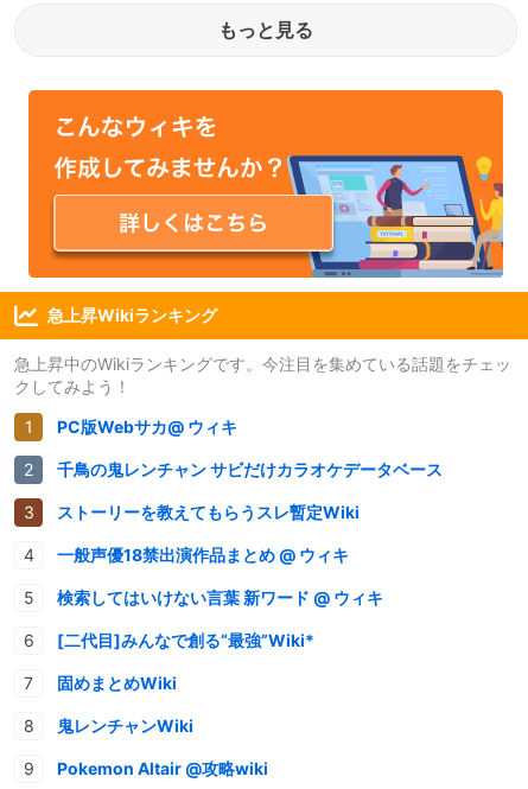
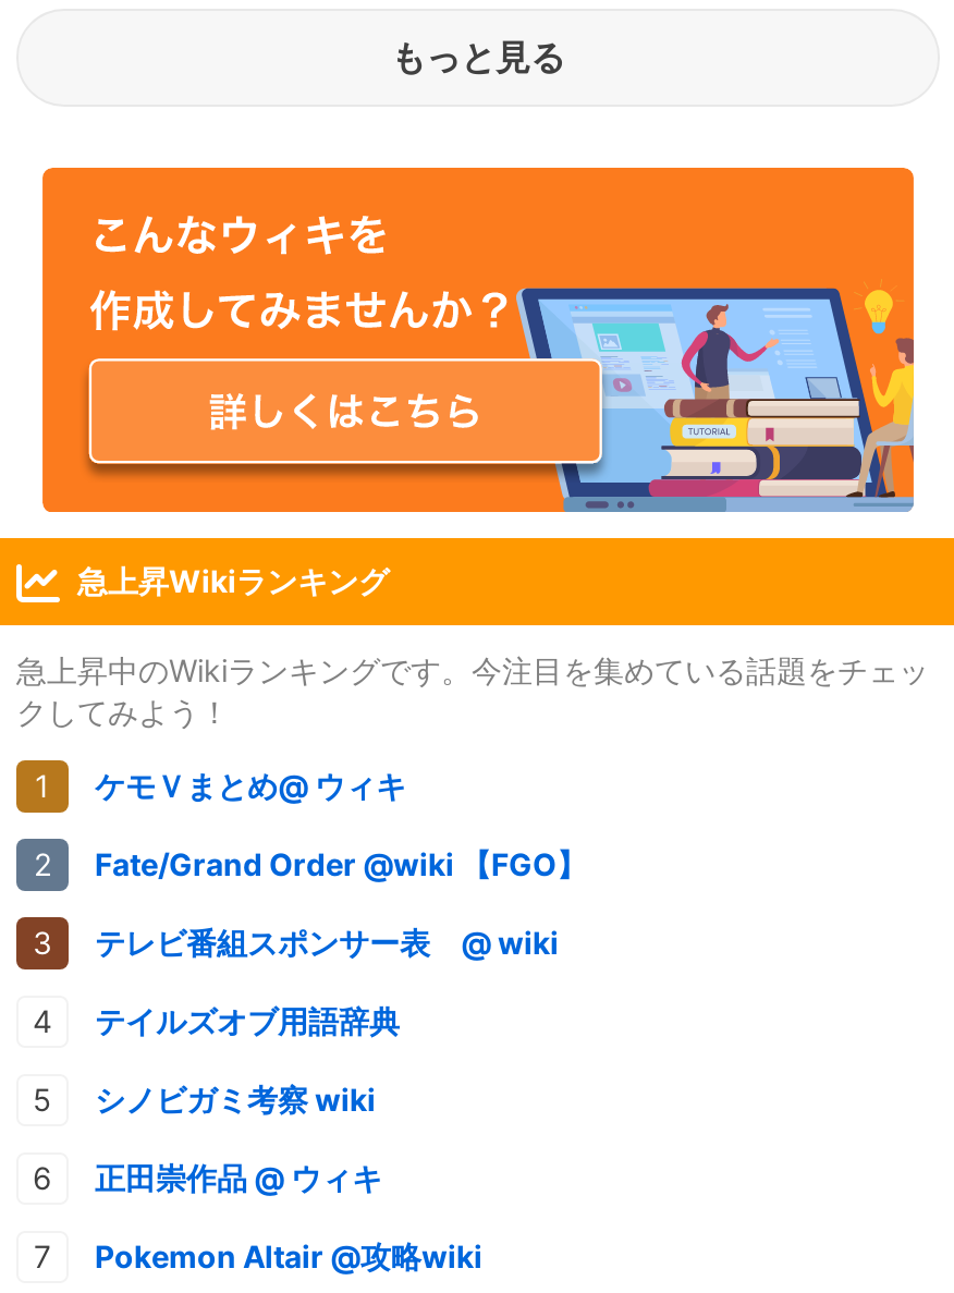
[57,416,443,735] PC版Webサカ@ ウィキ | 千鳥の鬼レンチャン サビだけカラオケデータベース | ストーリーを教えてもらうスレ暫定Wiki | 一般声優18禁出演作品まとめ @ ウィキ | 検索してはいけない言葉 新ワード @ ウィキ | [二代目]みんなで創る“最強”Wiki* | 固めまとめWiki | 鬼レンチャンWiki -> [95,766,587,1195] ケモＶまとめ@ ウィキ | Fate/Grand Order @wiki 【FGO】 | テレビ番組スポンサー表 @ wiki | テイルズオブ用語辞典 | シノビガミ考察 wiki | 正田崇作品 @ ウィキ

